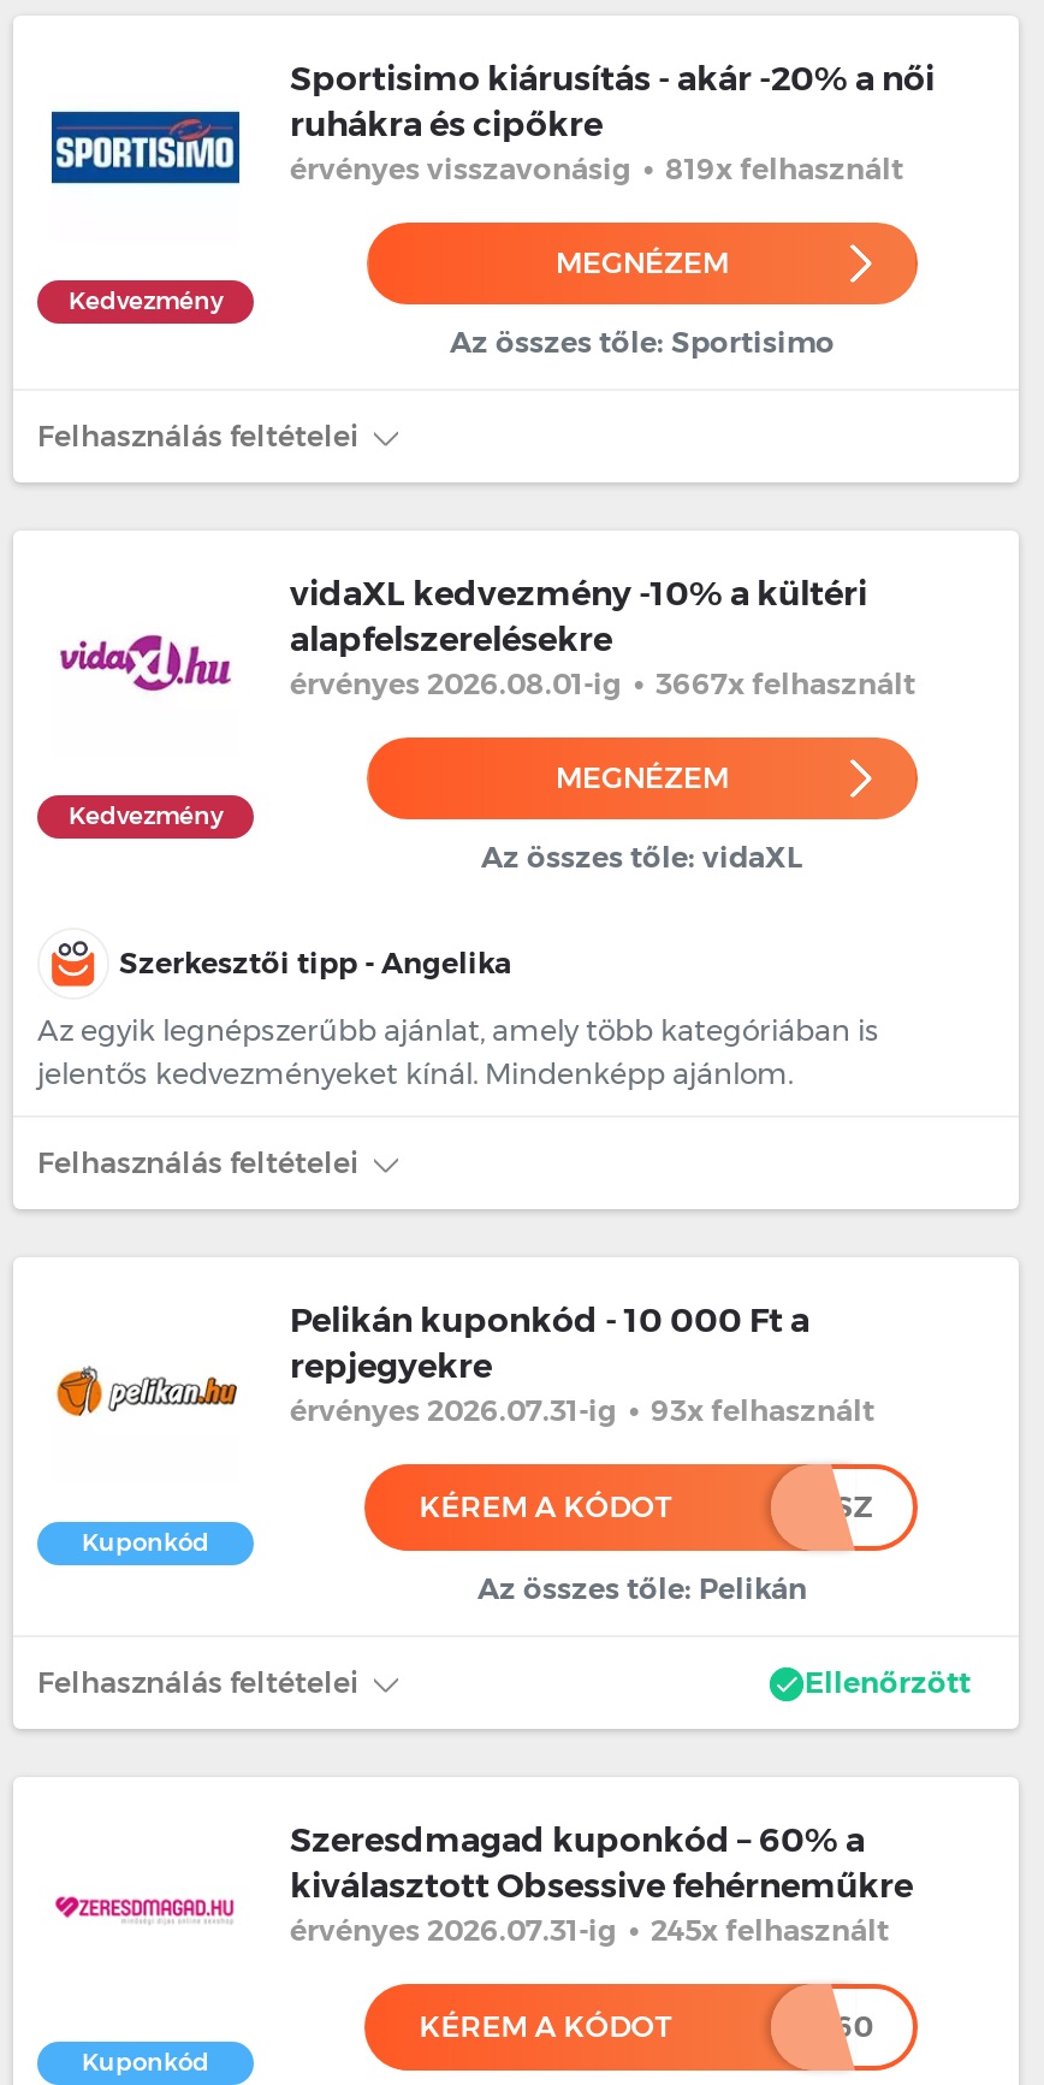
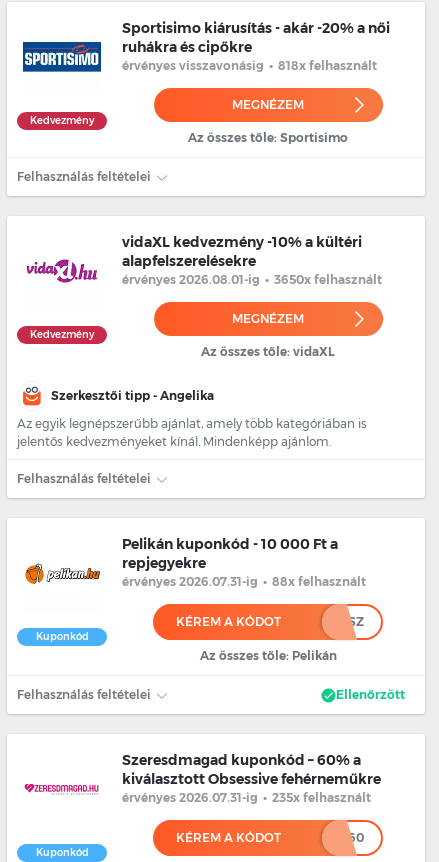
[290,150,903,186] érvényes visszavonásig • 819x felhasznált -> [122,58,377,73] érvényes visszavonásig • 818x felhasznált
[290,665,915,701] érvényes 2026.08.01-ig • 3667x felhasznált -> [122,272,382,287] érvényes 2026.08.01-ig • 3650x felhasznált
[290,1392,874,1428] érvényes 2026.07.31-ig • 93x felhasznált -> [122,574,366,589] érvényes 2026.07.31-ig • 88x felhasznált
[290,1912,889,1948] érvényes 2026.07.31-ig • 245x felhasznált -> [122,790,371,805] érvényes 2026.07.31-ig • 235x felhasznált

